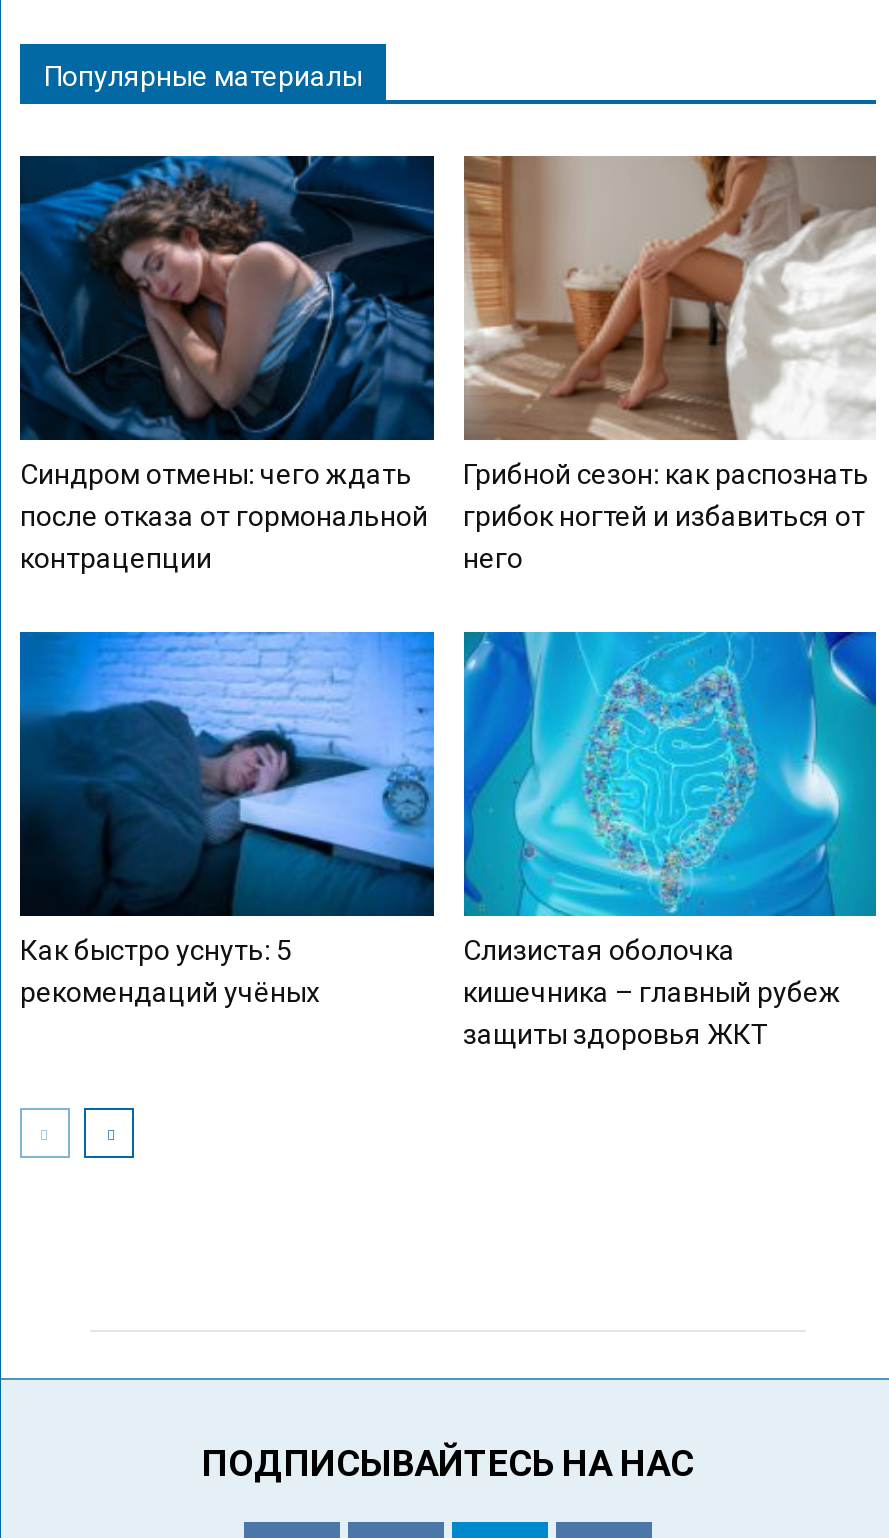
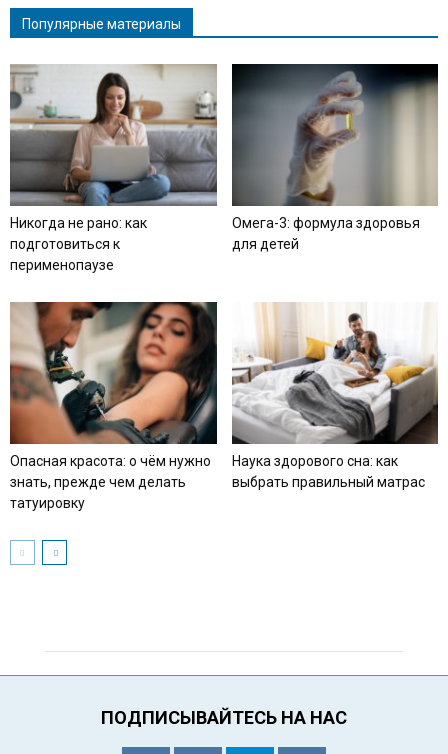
[18,154,436,574] [image] | Синдром отмены: чего ждать | после отказа от гормональной | контрацепции -> [9,63,218,273] [image] | Никогда не рано: как | подготовиться к | перименопаузе
[462,154,878,574] [image] | Грибной сезон: как распознать | грибок ногтей и избавиться от | него -> [231,63,439,252] [image] | Омега-3: формула здоровья | для детей
[18,630,436,1008] [image] | Как быстро уснуть: 5 | рекомендаций учёных -> [9,301,218,511] [image] | Опасная красота: о чём нужно | знать, прежде чем делать | татуировку
[462,630,878,1050] [image] | Слизистая оболочка | кишечника – главный рубеж | защиты здоровья ЖКТ -> [231,302,439,490] [image] | Наука здорового сна: как | выбрать правильный матрас

